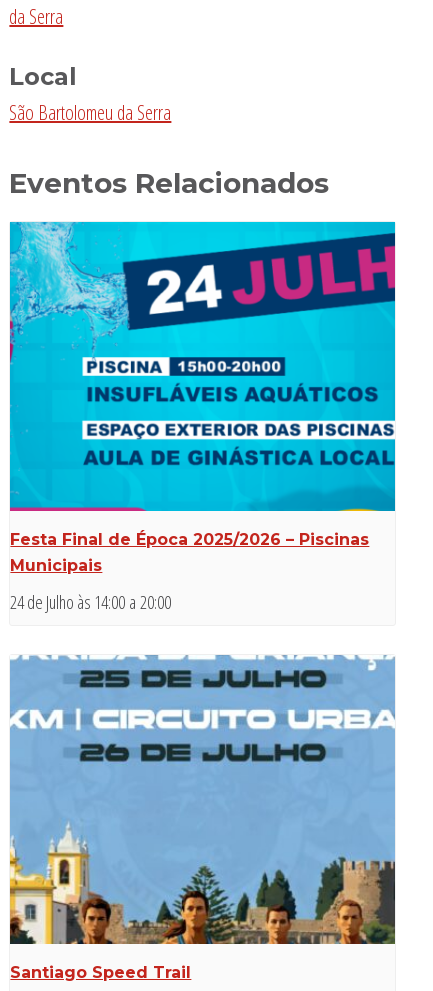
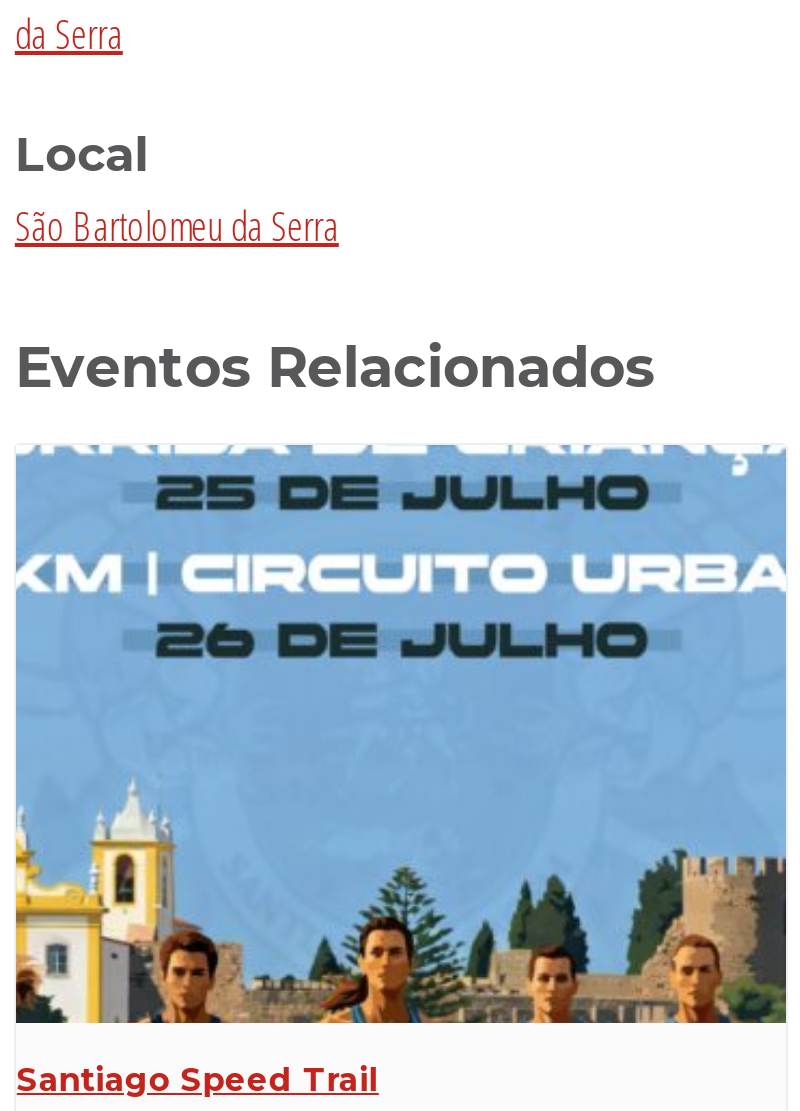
[9,221,396,614] [image] | Festa Final de Época 2025/2026 – Piscinas | Municipais | 24 de Julho às 14:00 a 20:00 -> none

